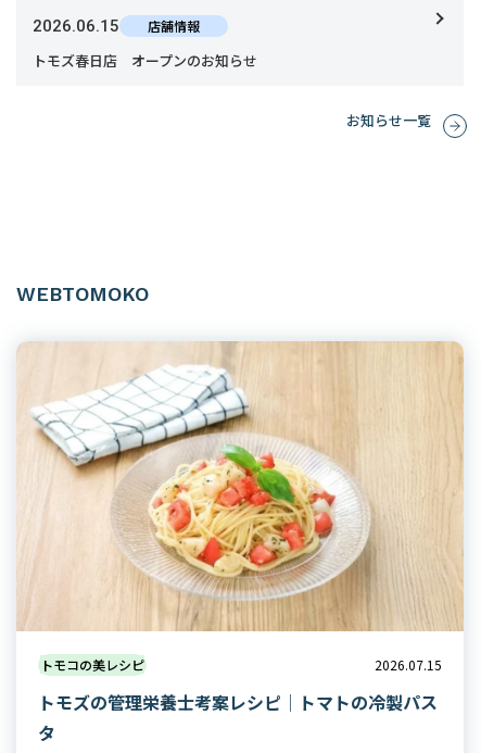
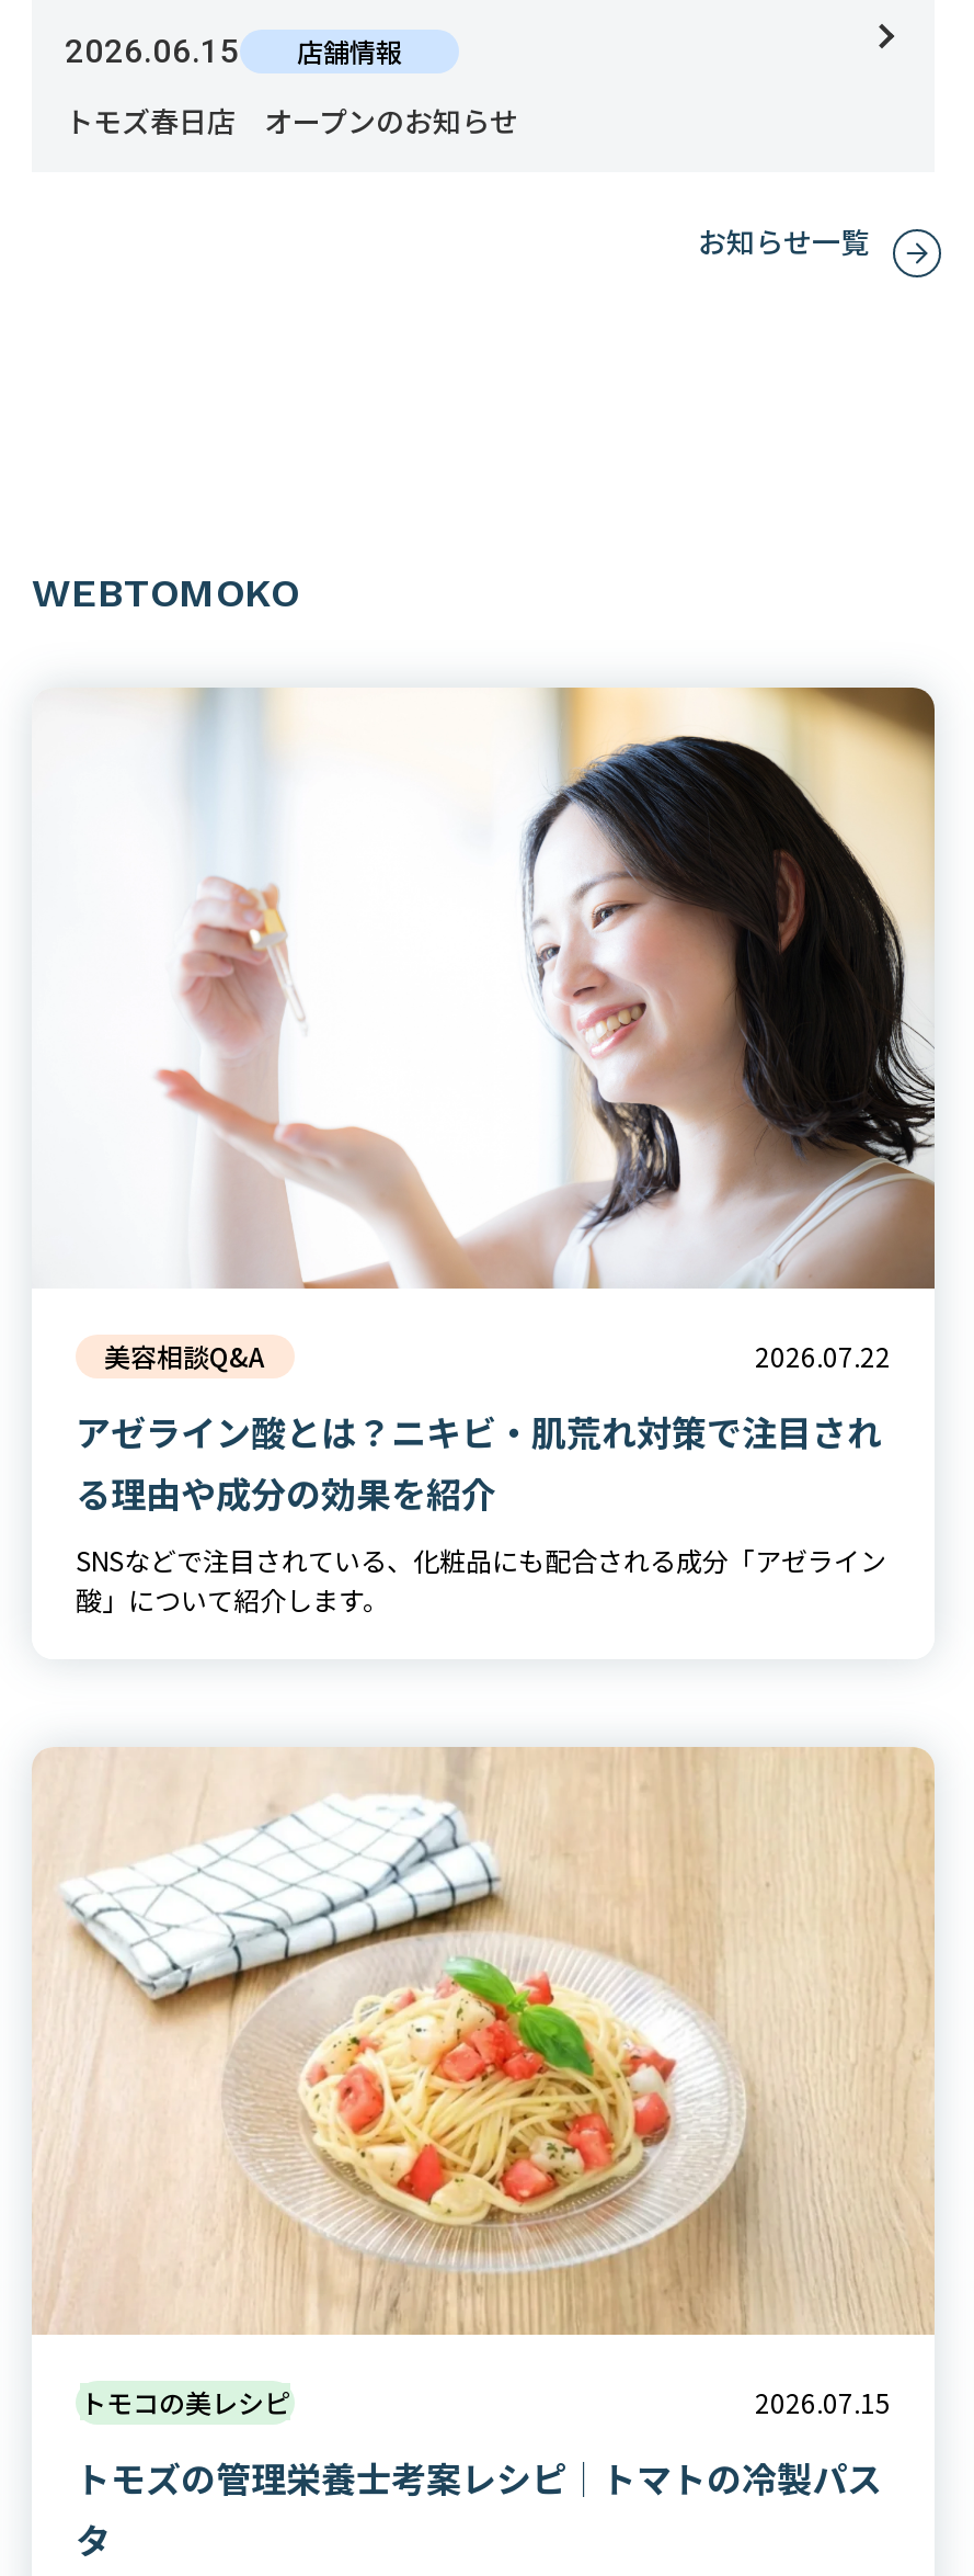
none -> [76,685,937,1618] [image] | 美容相談Q&A | 2026.07.22 | アゼライン酸とは？ニキビ・肌荒れ対策で注目され | る理由や成分の効果を紹介 | SNSなどで注目されている、化粧品にも配合される成分「アゼライン | 酸」について紹介します。

